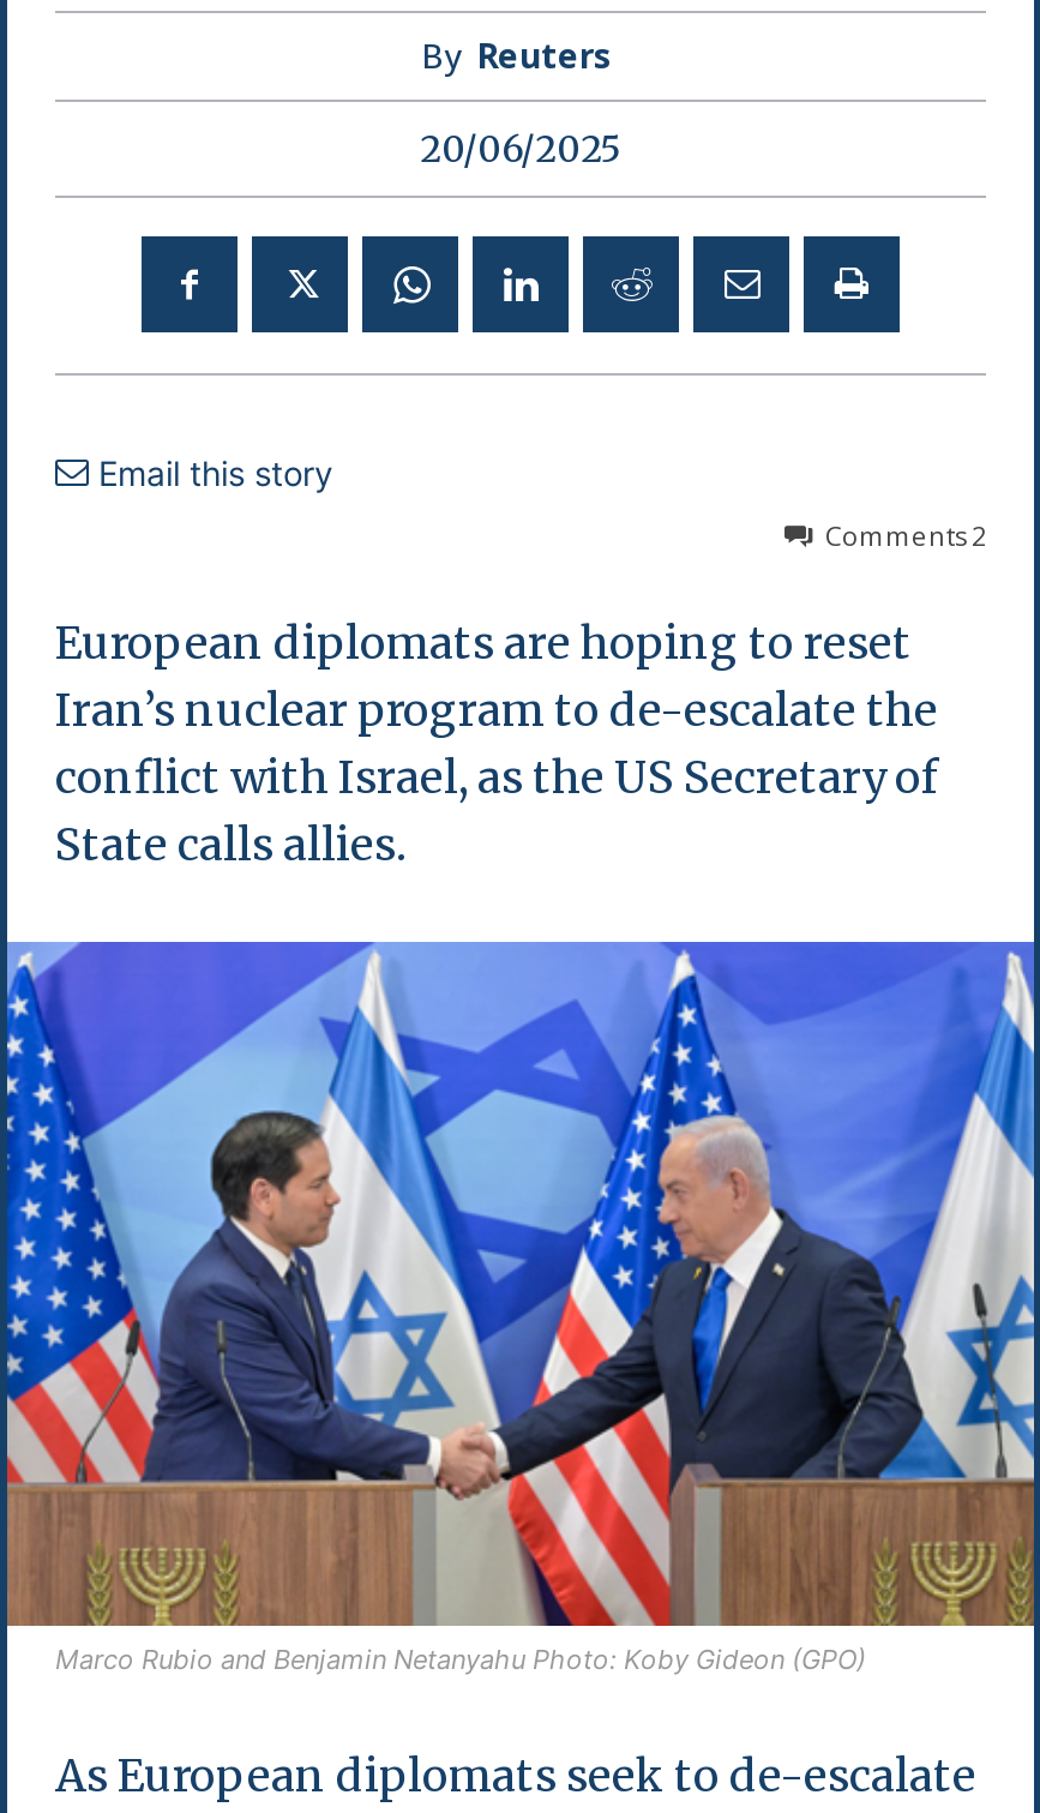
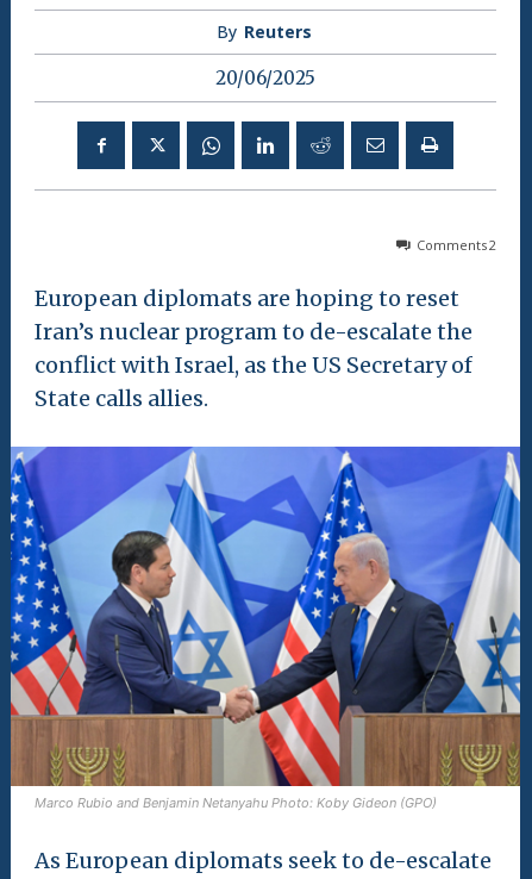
[89,452,333,493] Email this story -> none

